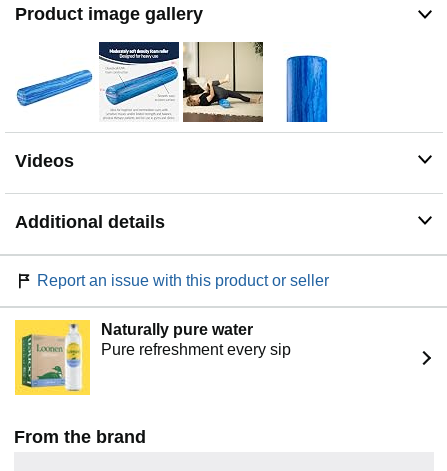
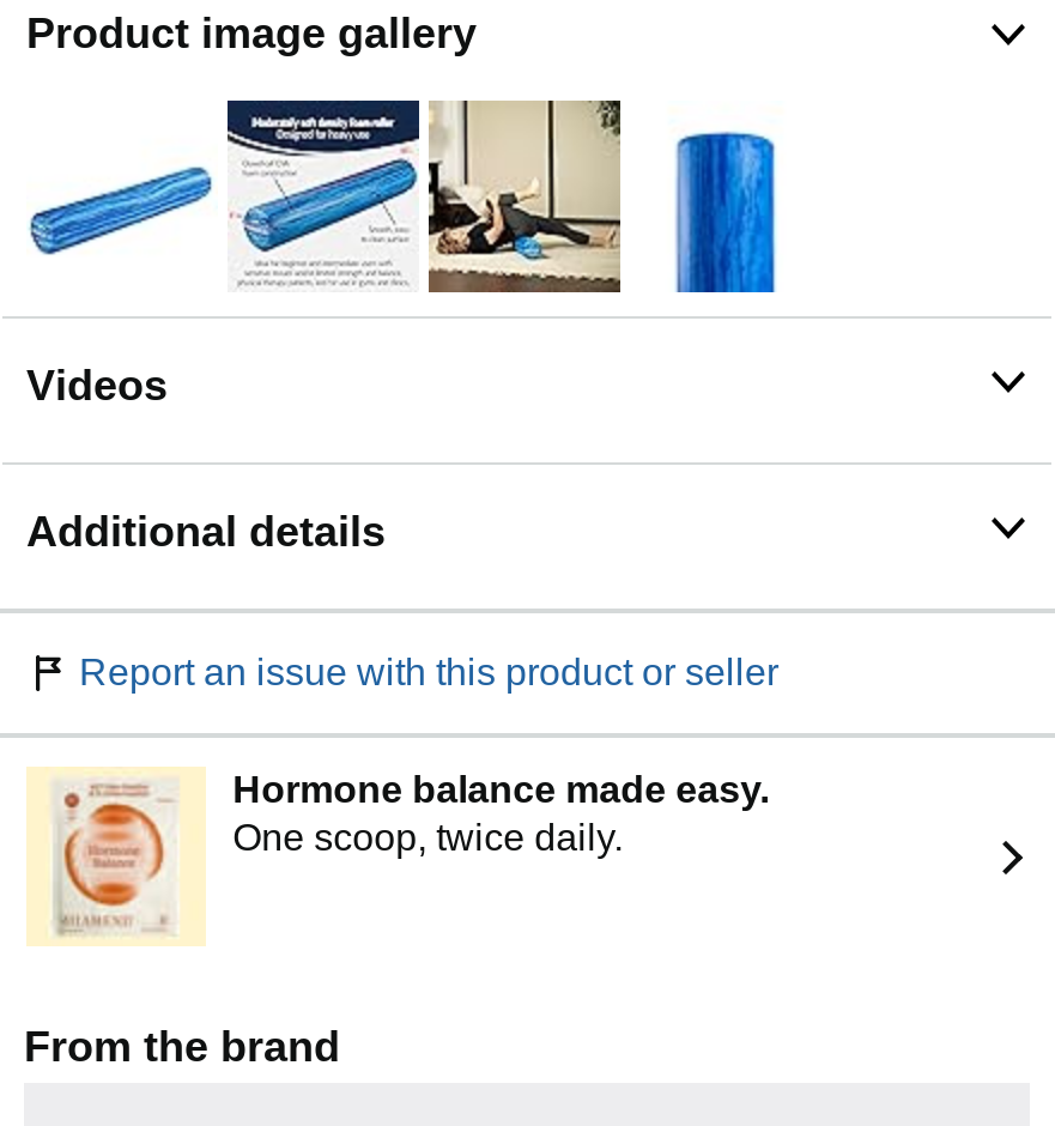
[15,320,291,395] [image] | Naturally pure water | Pure refreshment every sip -> [29,769,769,944] [image] | Hormone balance made easy. | One scoop, twice daily.

